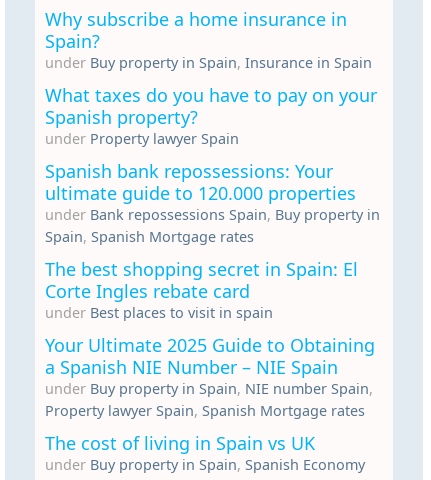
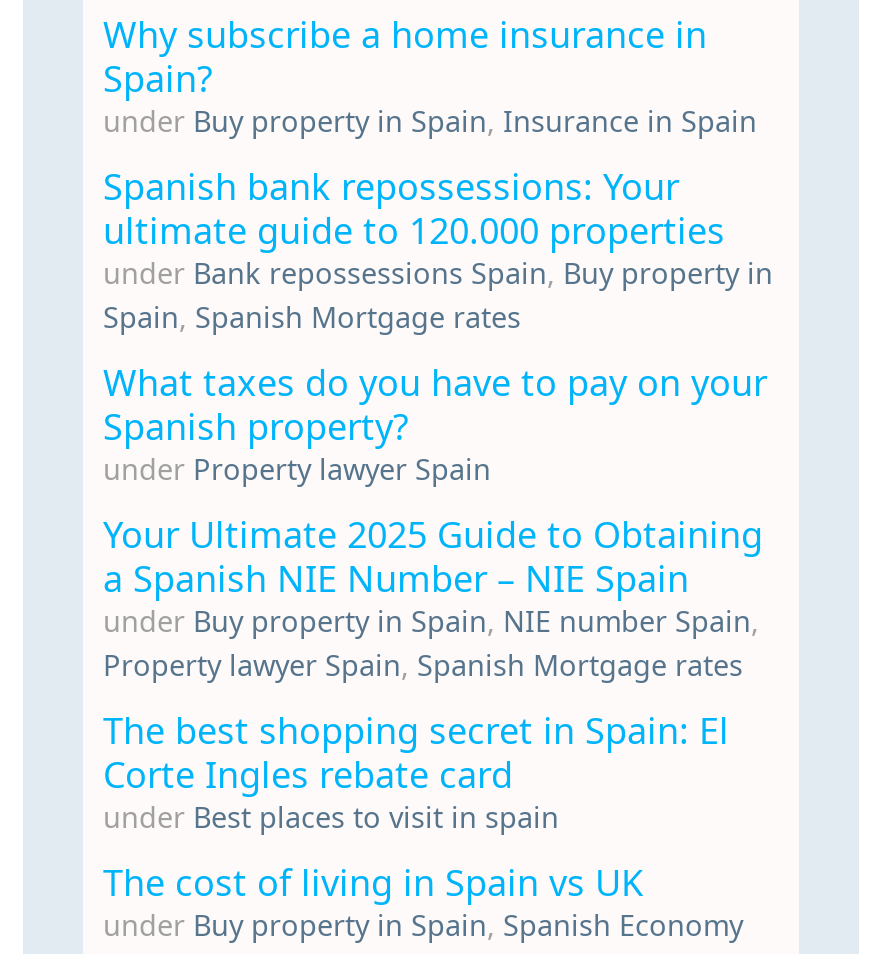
moved [45,83,377,148] -> [103,357,767,487]: What taxes do you have to pay on your | Spanish property? | under Property lawyer Spain
moved [45,159,380,246] -> [103,161,773,335]: Spanish bank repossessions: Your | ultimate guide to 120.000 properties | under Bank repossessions Spain, Buy property in | Spain, Spanish Mortgage rates
moved [45,257,358,322] -> [103,705,729,835]: The best shopping secret in Spain: El | Corte Ingles rebate card | under Best places to visit in spain
moved [45,333,375,420] -> [103,509,763,683]: Your Ultimate 2025 Guide to Obtaining | a Spanish NIE Number – NIE Spain | under Buy property in Spain, NIE number Spain, | Property lawyer Spain, Spanish Mortgage rates

